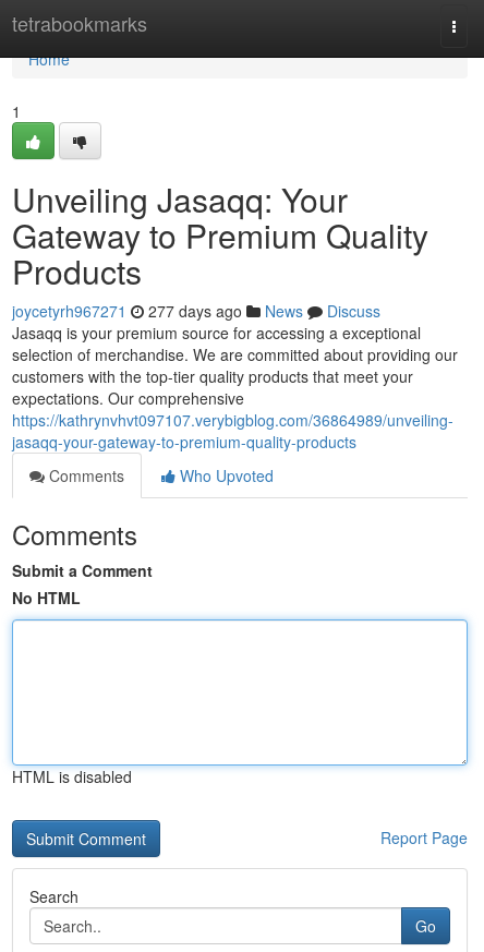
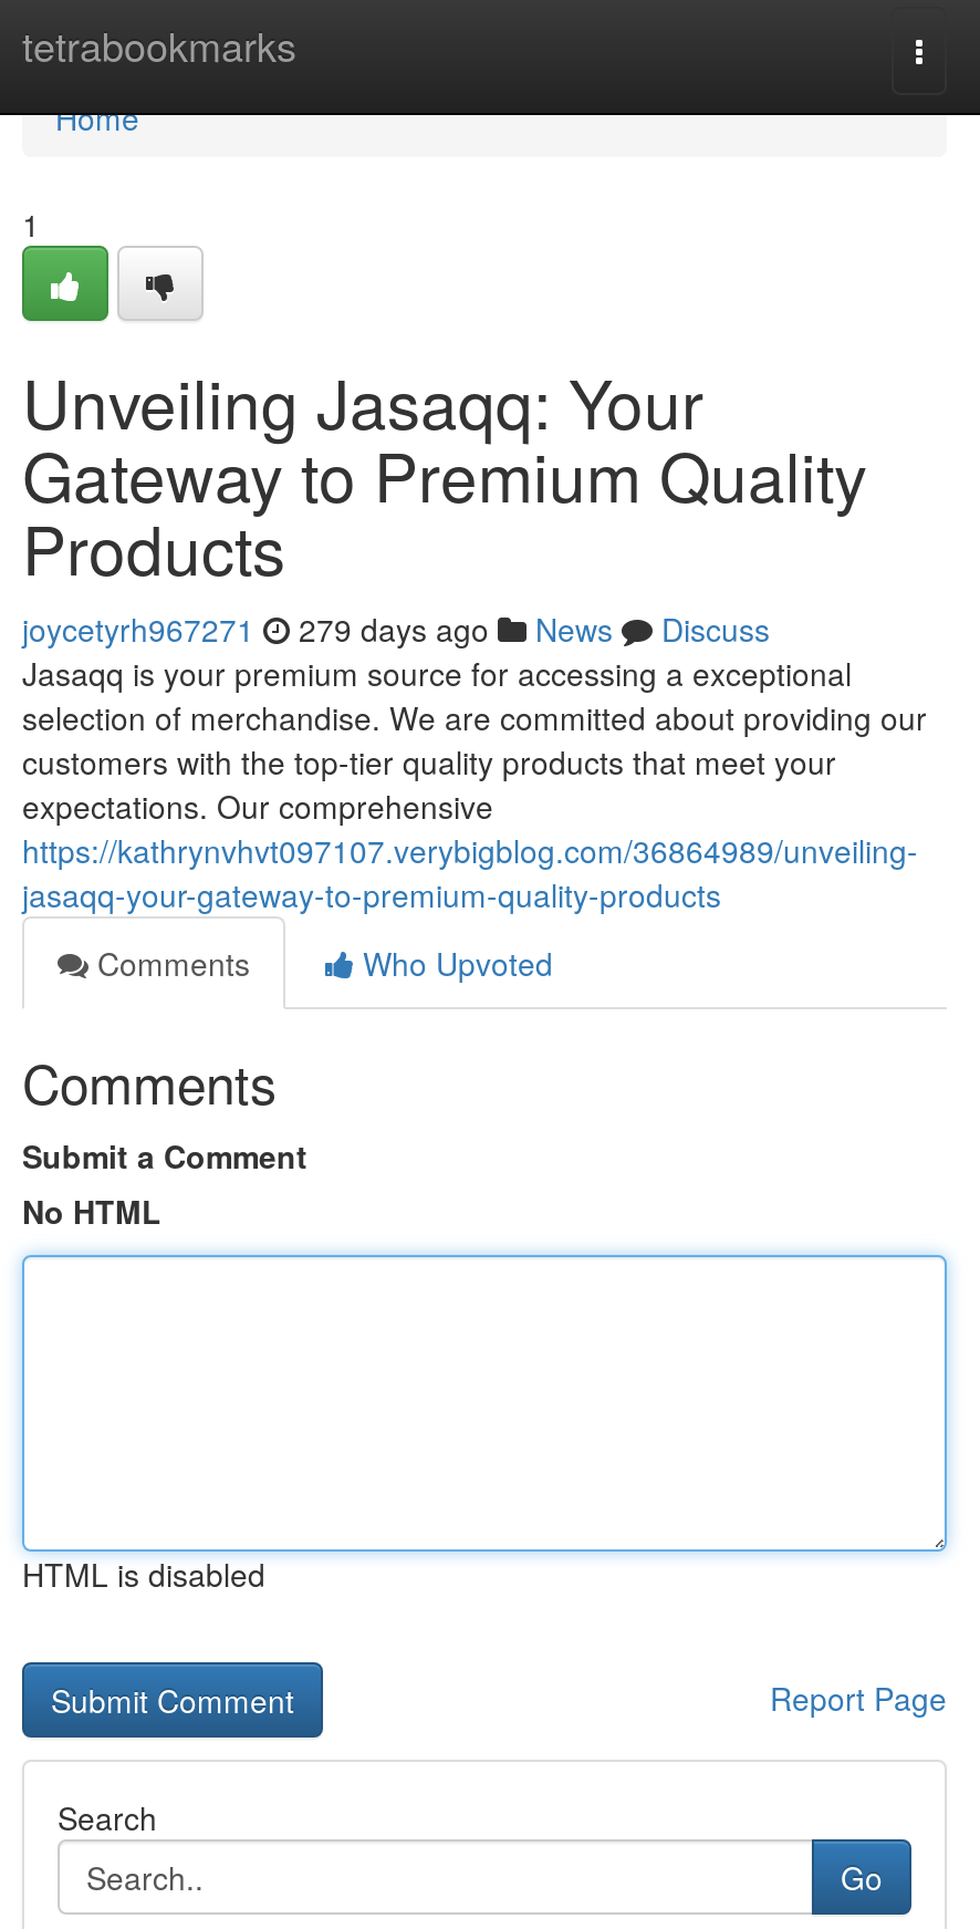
[12,300,380,322] joycetyrh967271 277 days ago News Discuss -> [22,606,770,651] joycetyrh967271 279 days ago News Discuss

